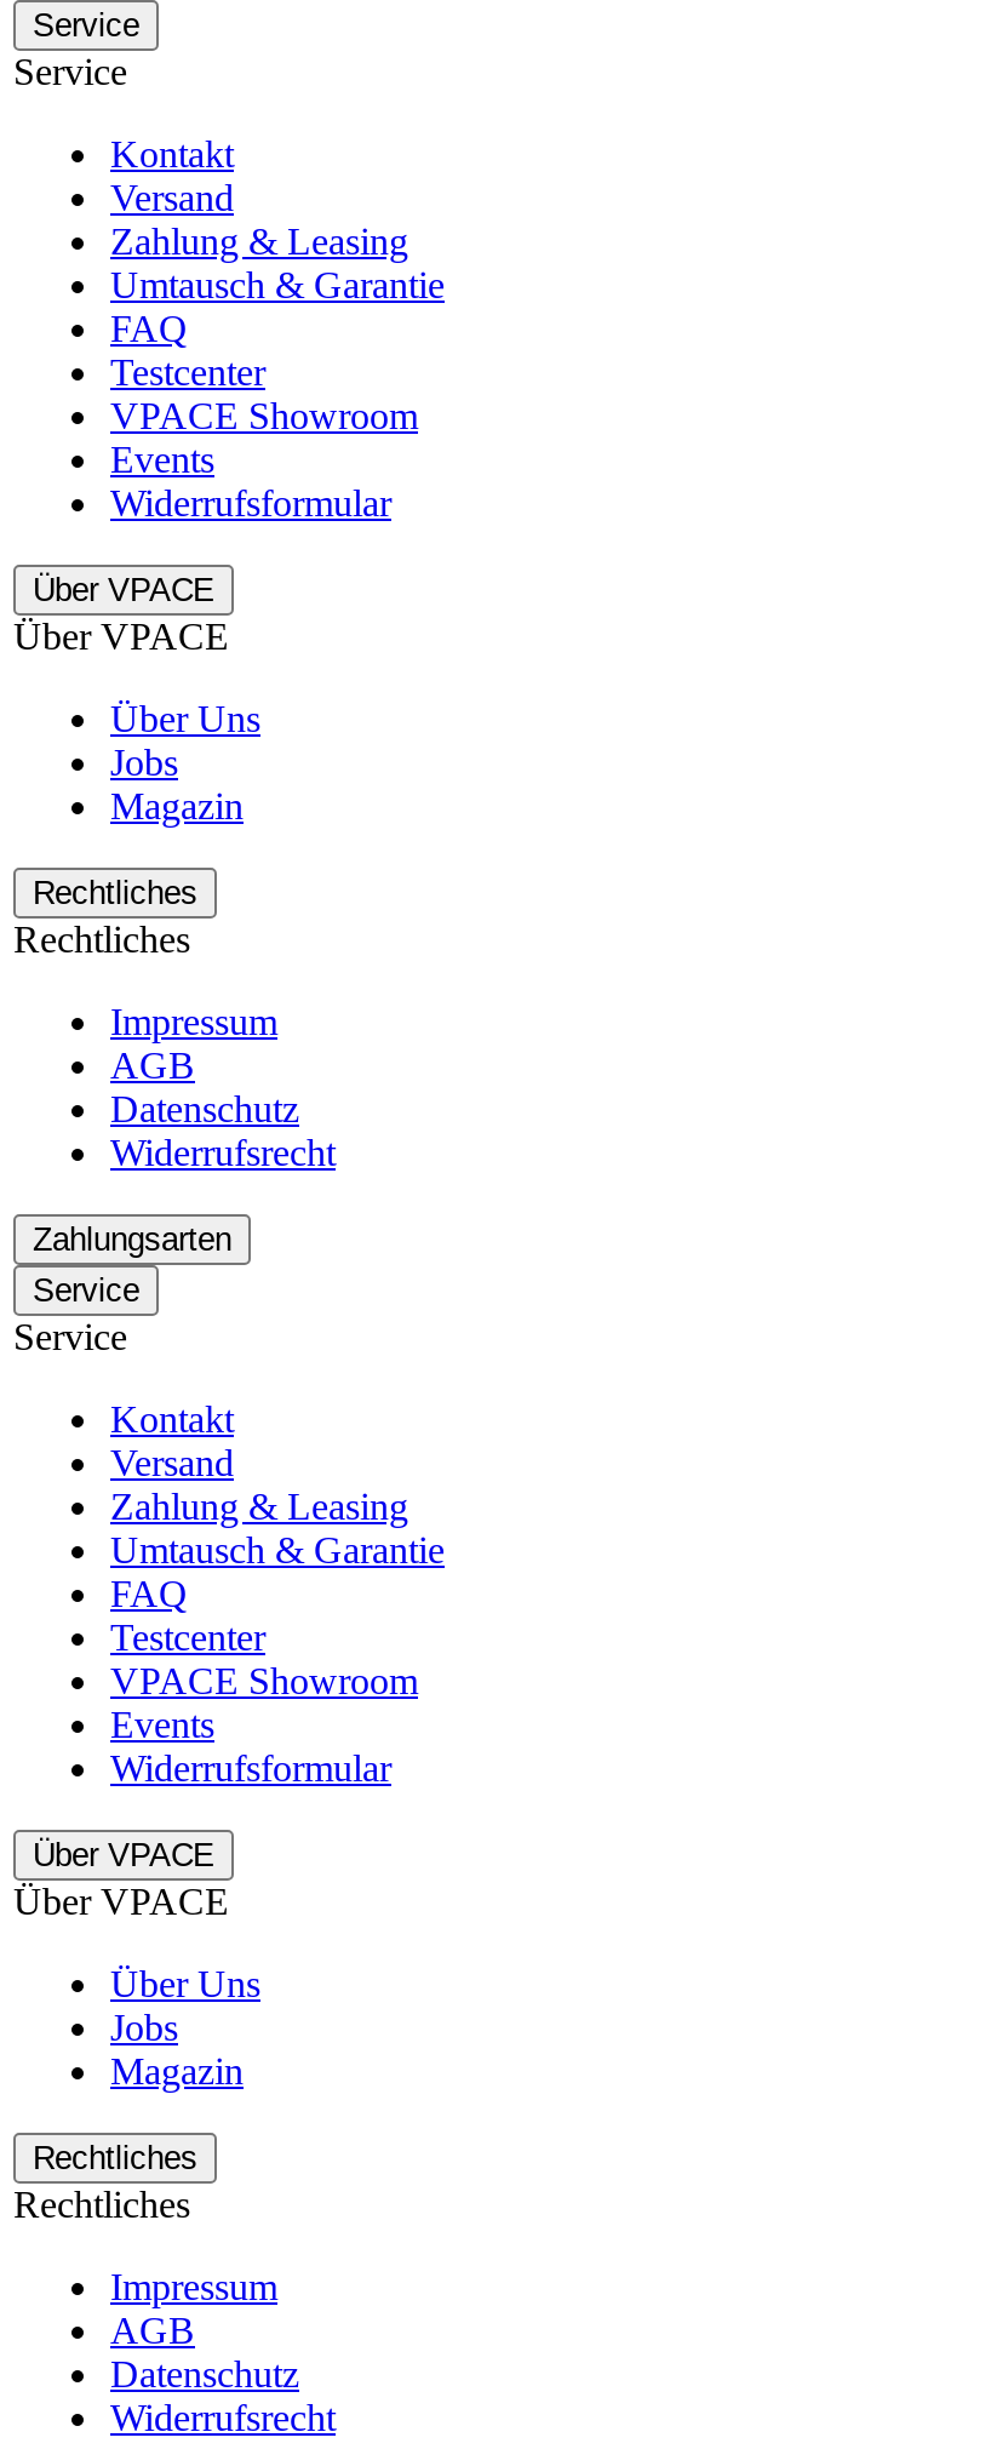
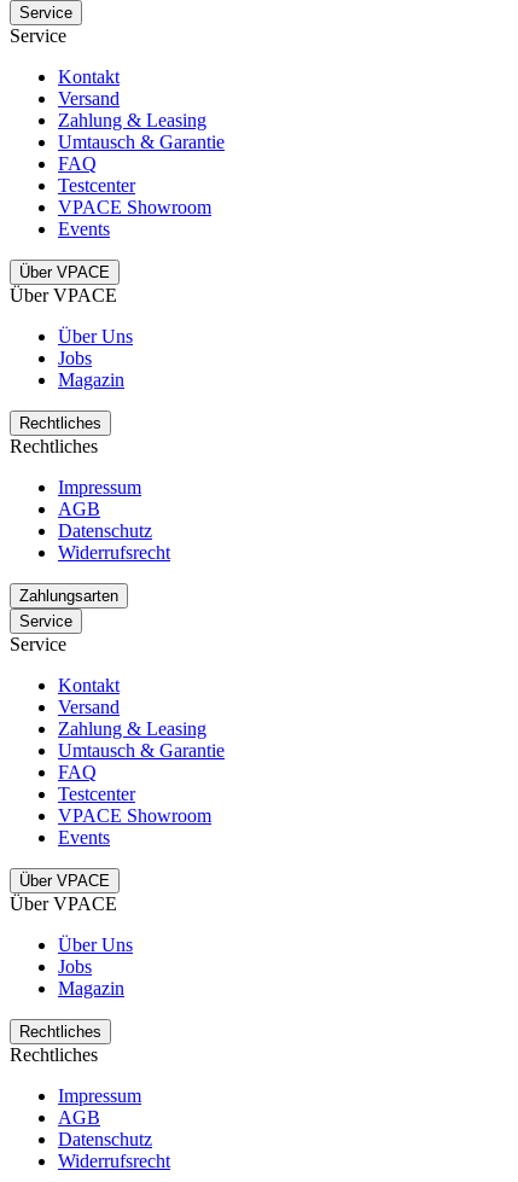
[110,482,391,523] Widerrufsformular -> none
[110,1747,391,1788] Widerrufsformular -> none

